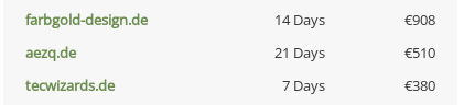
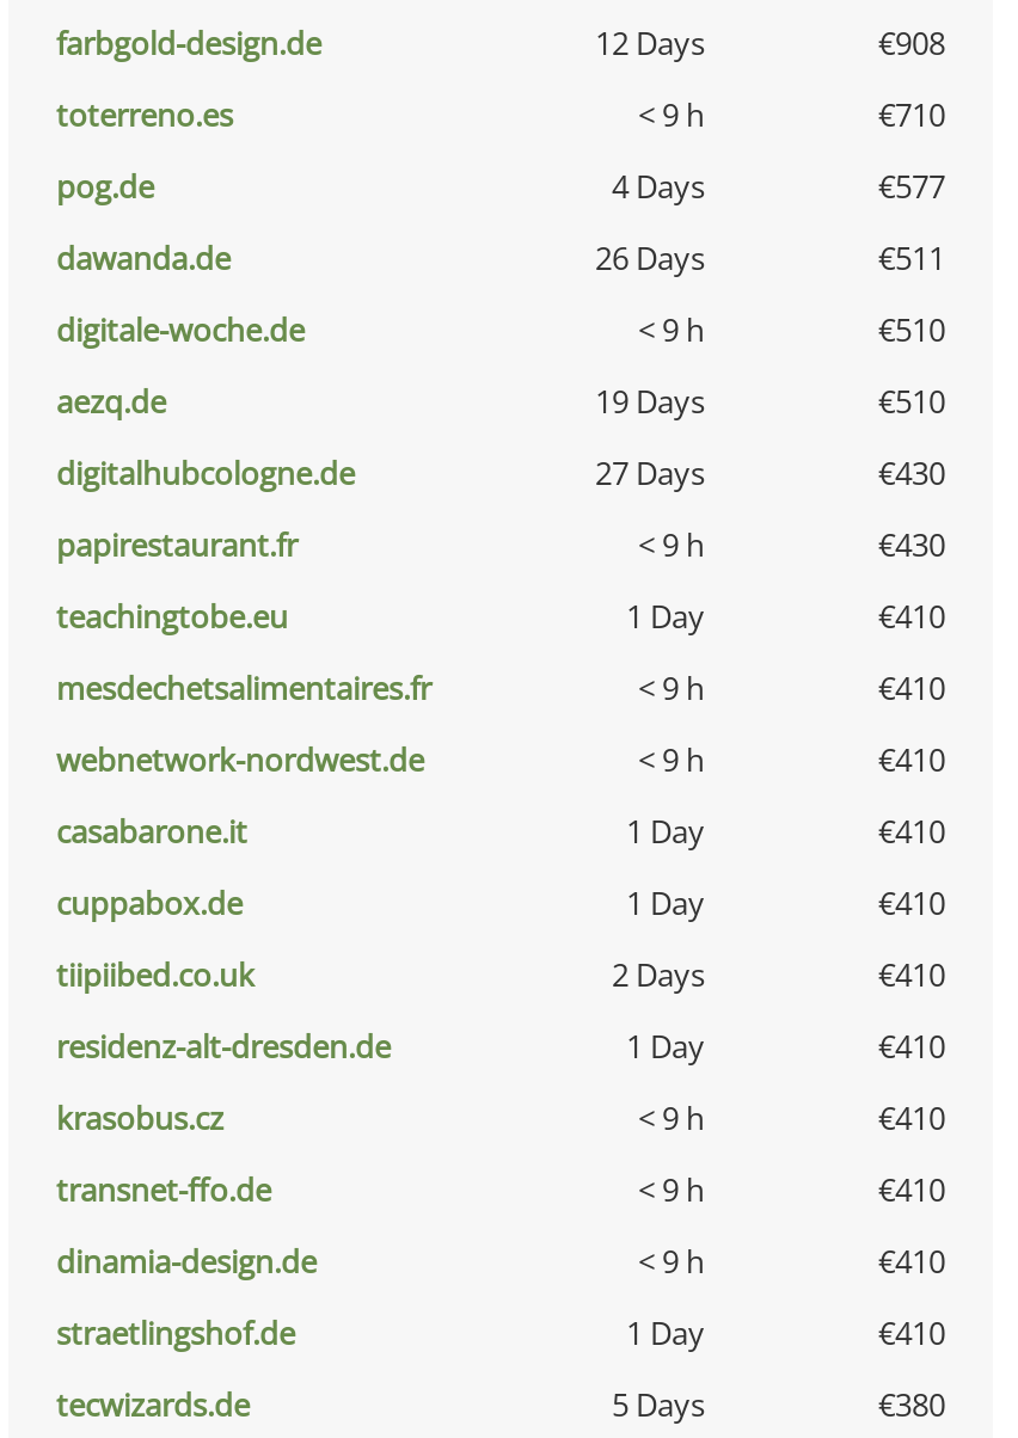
[274,10,325,30] 14 Days -> [595,21,705,64] 12 Days
none -> [56,93,945,351] toterreno.es | < 9 h | €710 | pog.de | 4 Days | €577 | dawanda.de | 26 Days | €511 | digitale-woche.de | < 9 h | €510
[274,43,325,62] 21 Days -> [595,380,705,423] 19 Days
none -> [56,451,945,1354] digitalhubcologne.de | 27 Days | €430 | papirestaurant.fr | < 9 h | €430 | teachingtobe.eu | 1 Day | €410 | mesdechetsalimentaires.fr | < 9 h | €410 | webnetwork-nordwest.de | < 9 h | €410 | casabarone.it | 1 Day | €410 | cuppabox.de | 1 Day | €410 | tiipiibed.co.uk | 2 Days | €410 | residenz-alt-dresden.de | 1 Day | €410 | krasobus.cz | < 9 h | €410 | transnet-ffo.de | < 9 h | €410 | dinamia-design.de | < 9 h | €410 | straetlingshof.de | 1 Day | €410
[282,75,325,95] 7 Days -> [612,1383,705,1426] 5 Days

